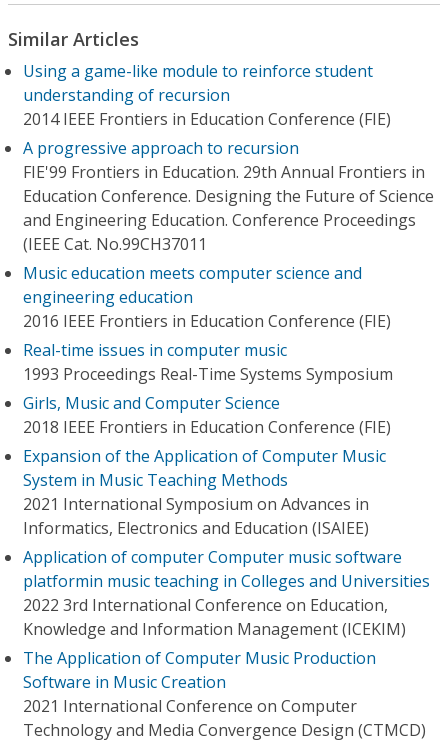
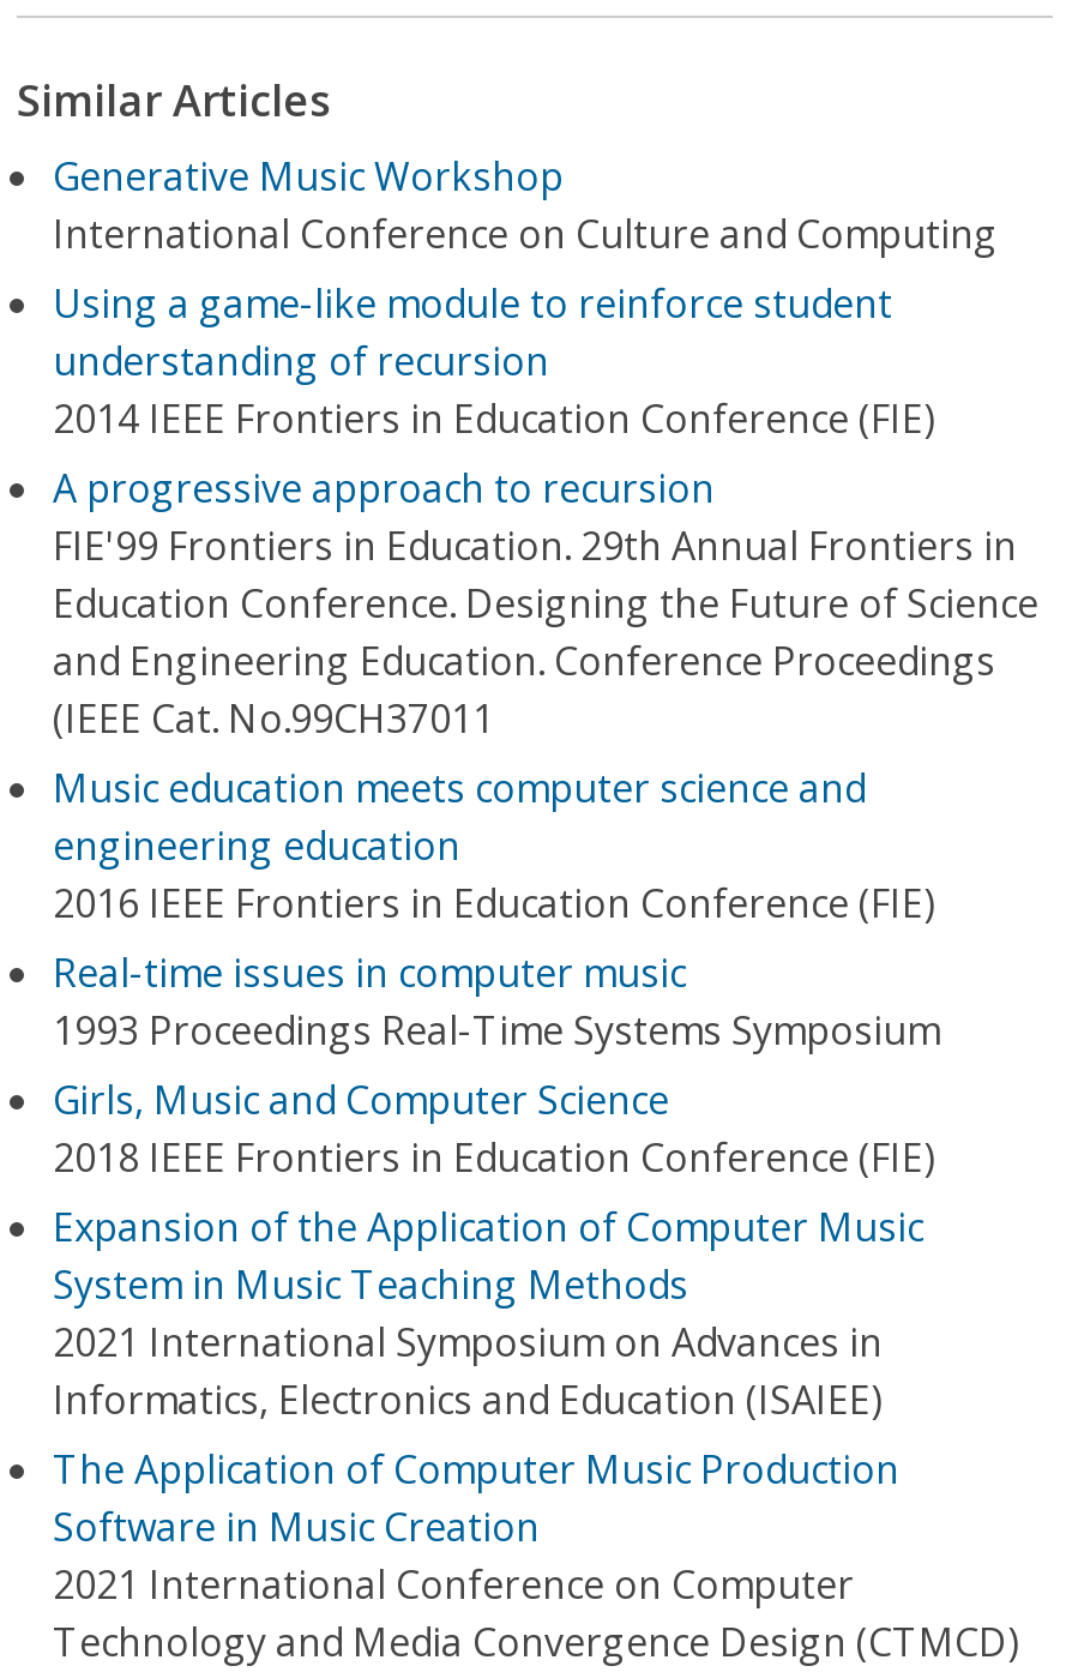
none -> [53,150,998,260] Generative Music Workshop | International Conference on Culture and Computing
moved [23,60,434,539] -> [53,277,1038,1426]: Using a game-like module to reinforce student | understanding of recursion | 2014 IEEE Frontiers in Education Conference (FIE) | ... | 2021 International Symposium on Advances in | Informatics, Electronics and Education (ISAIEE)
[23,546,430,640] Application of computer Computer music software | platformin music teaching in Colleges and Universities | 2022 3rd International Conference on Education, | Knowledge and Information Management (ICEKIM) -> none

